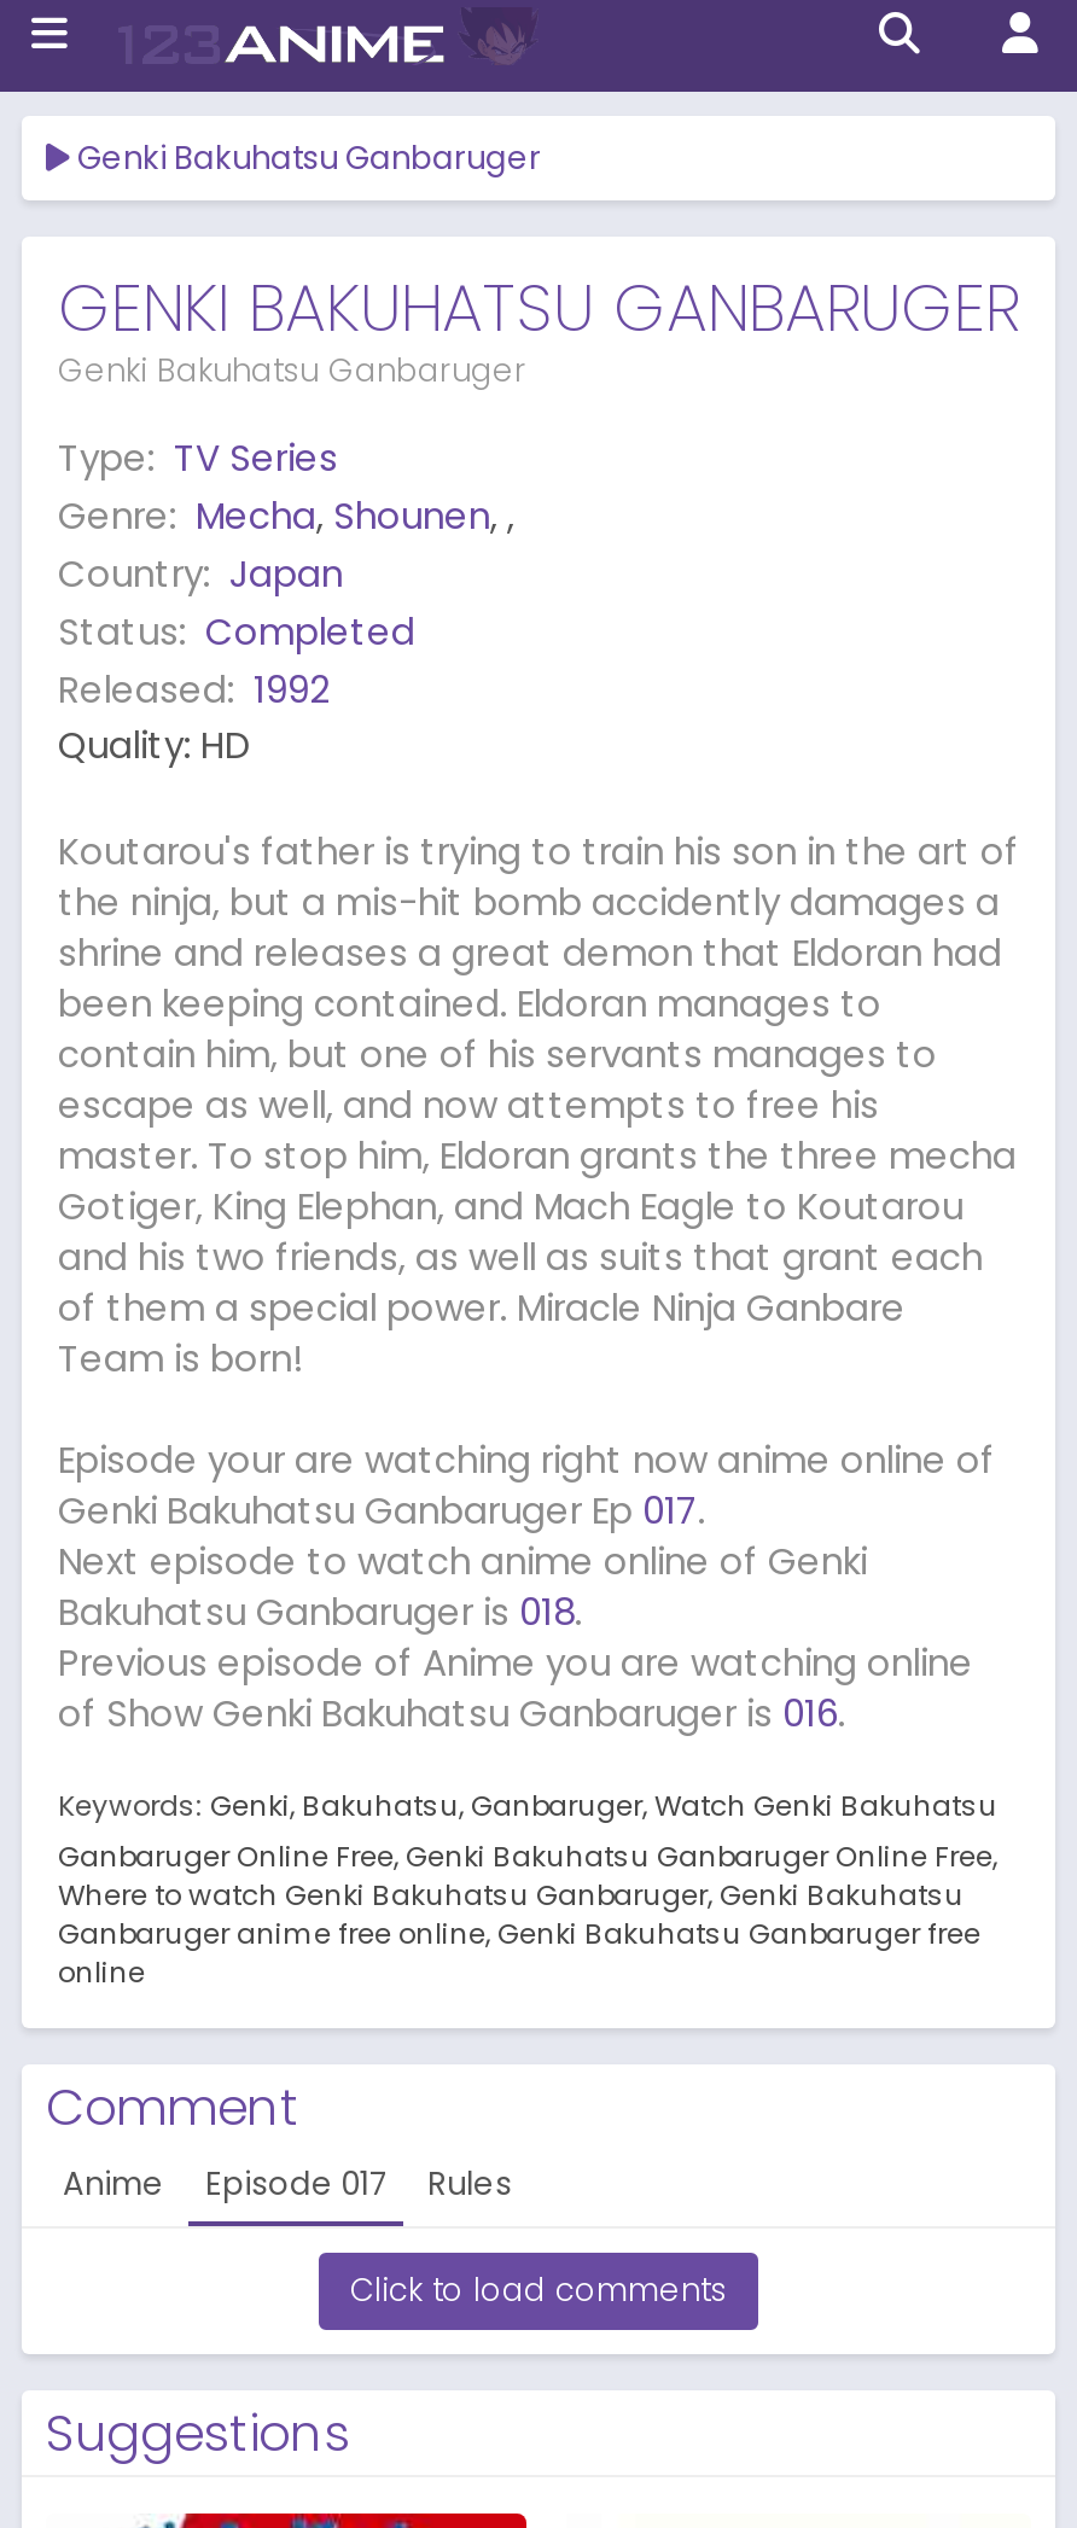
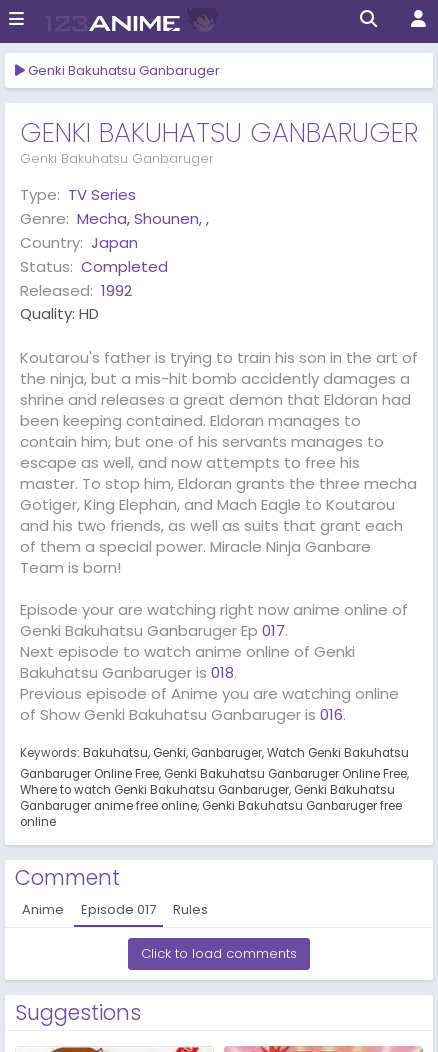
[58,1787,997,1825] Keywords: Genki Bakuhatsu Ganbaruger Watch Genki Bakuhatsu -> [20,745,409,761] Keywords: Bakuhatsu Genki Ganbaruger Watch Genki Bakuhatsu

